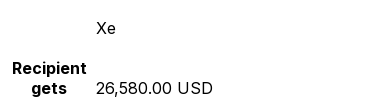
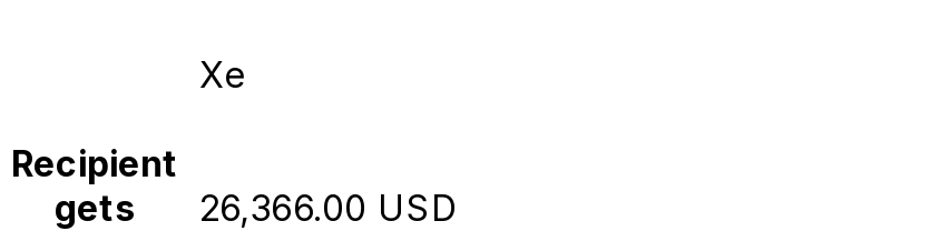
[31,78,213,98] gets 26,580.00 USD -> [55,185,458,229] gets 26,366.00 USD

